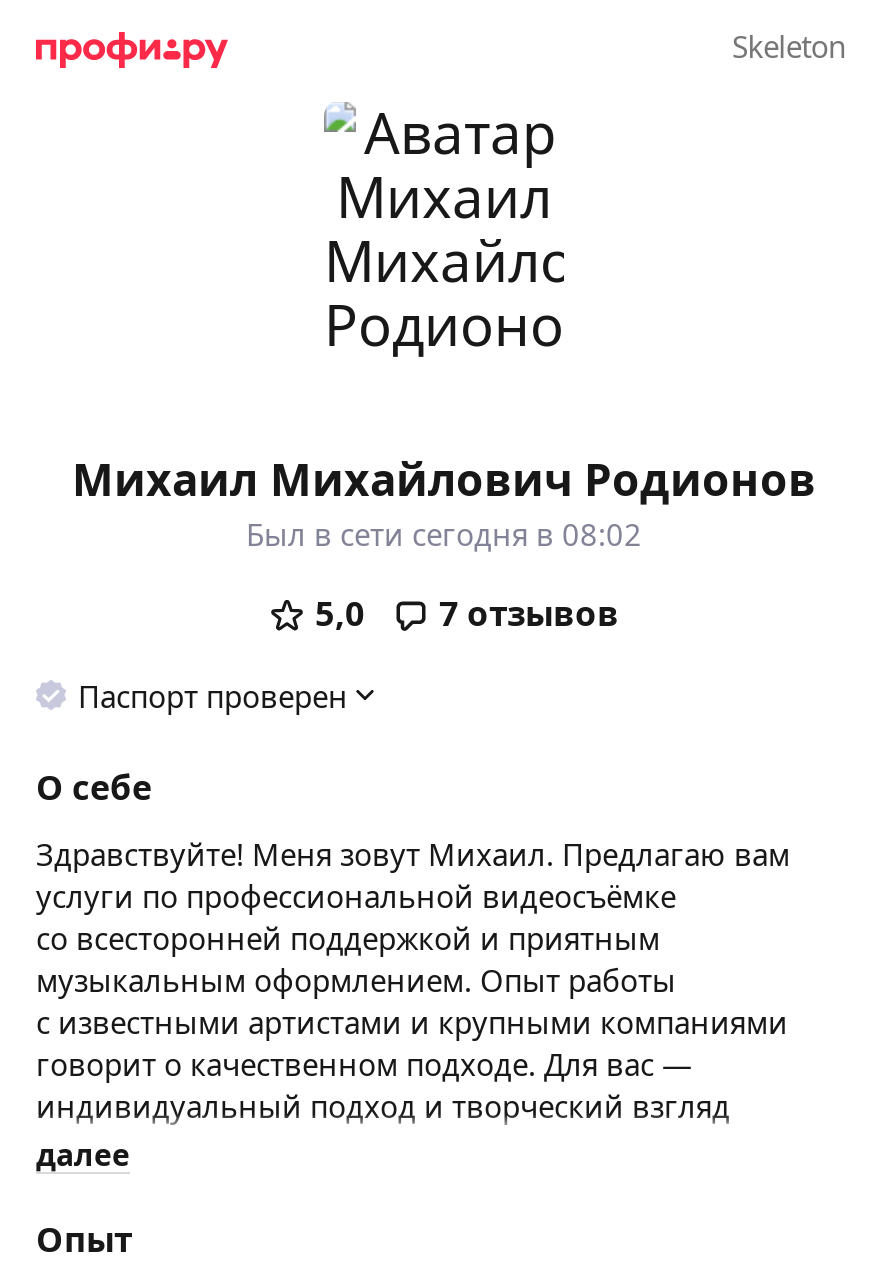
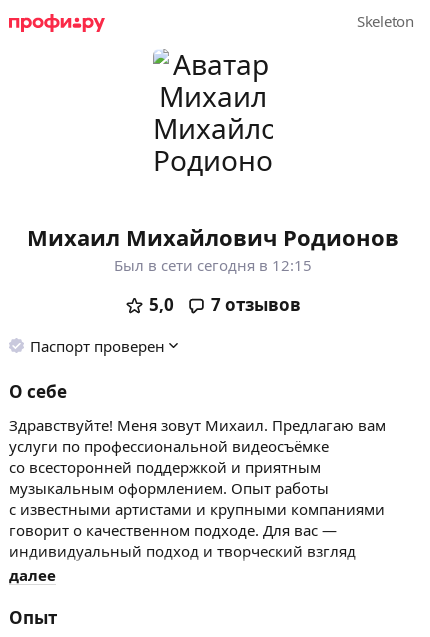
[246,514,642,554] Был в сети сегодня в 08:02 -> [114,255,312,275] Был в сети сегодня в 12:15

